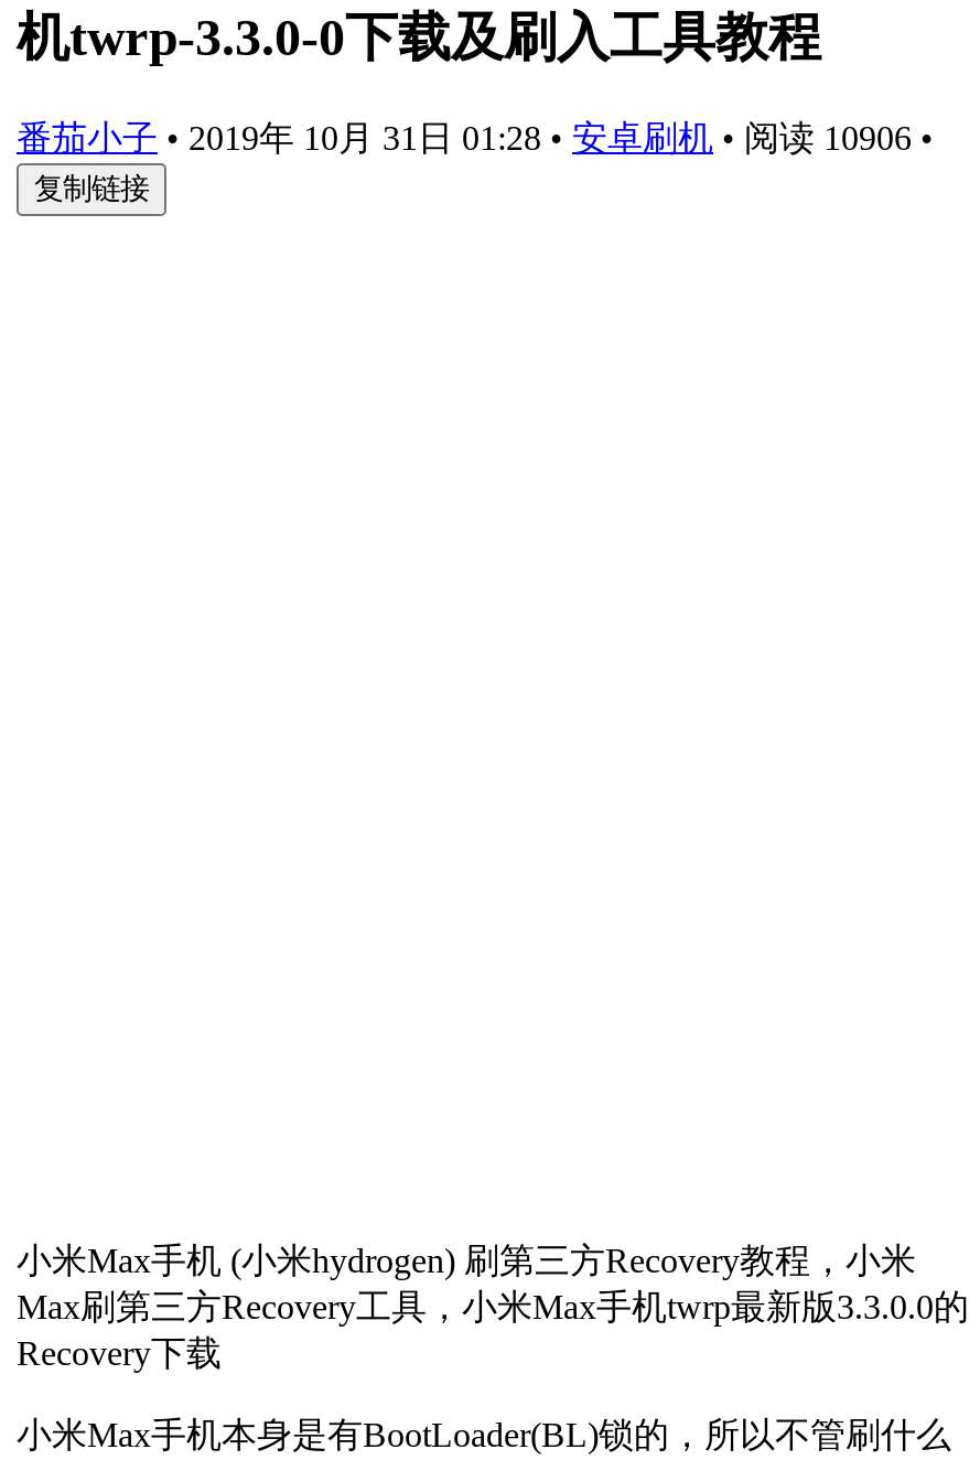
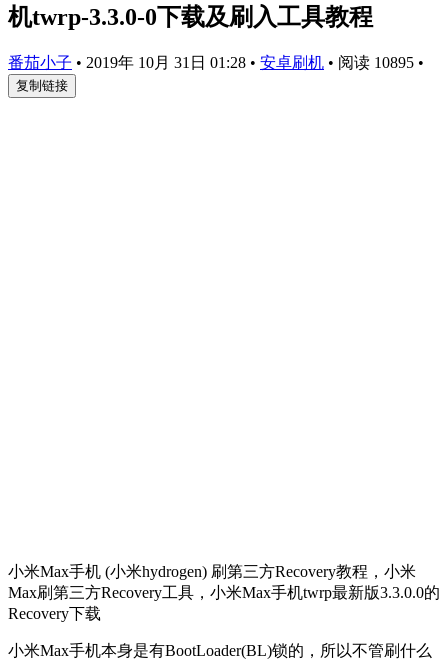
[17,119,934,156] 番茄小子 • 2019年 10月 31日 01:28 • 安卓刷机 • 阅读 10906 • -> [8,54,424,71] 番茄小子 • 2019年 10月 31日 01:28 • 安卓刷机 • 阅读 10895 •

